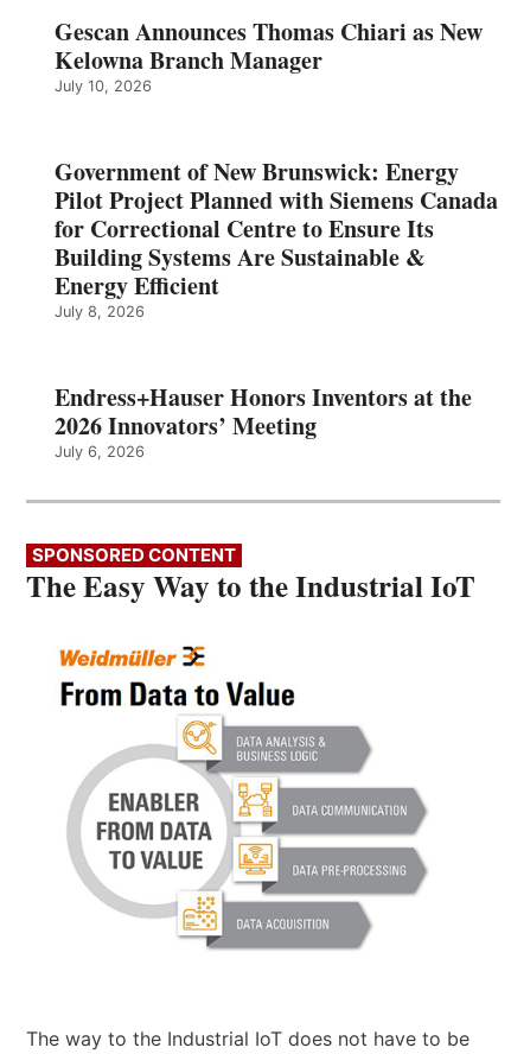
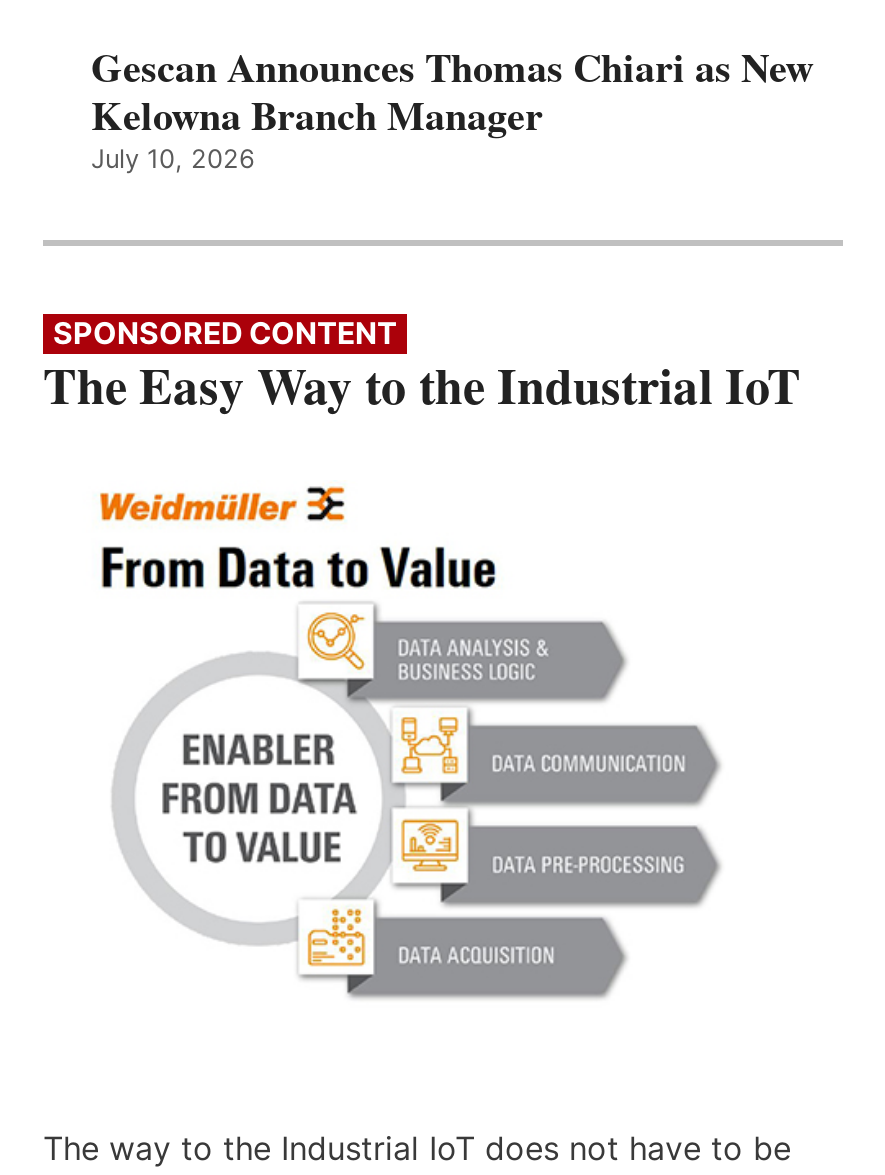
[55,154,498,460] Government of New Brunswick: Energy | Pilot Project Planned with Siemens Canada | for Correctional Centre to Ensure Its | Building Systems Are Sustainable & | Energy Efficient | July 8, 2026 | Endress+Hauser Honors Inventors at the | 2026 Innovators’ Meeting | July 6, 2026 -> none

